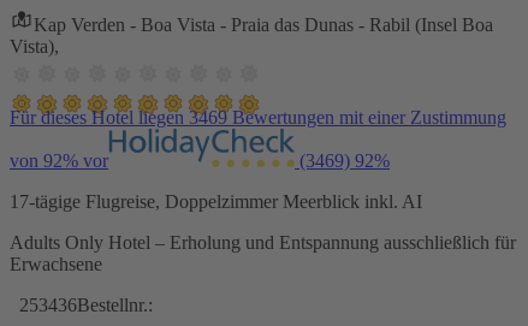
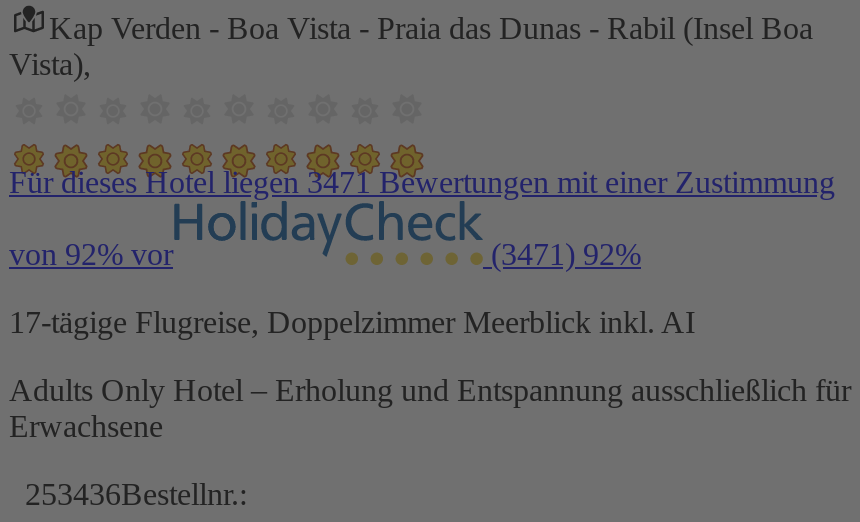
[10,106,506,127] Für dieses Hotel liegen 3469 Bewertungen mit einer Zustimmung -> [9,164,835,198] Für dieses Hotel liegen 3471 Bewertungen mit einer Zustimmung
[295,150,390,170] (3469) 92% -> [483,236,641,270] (3471) 92%

